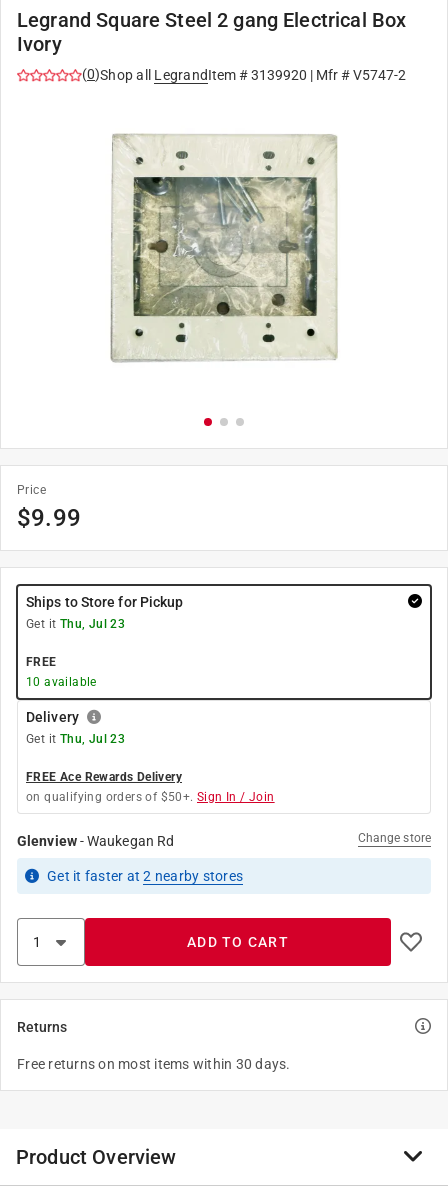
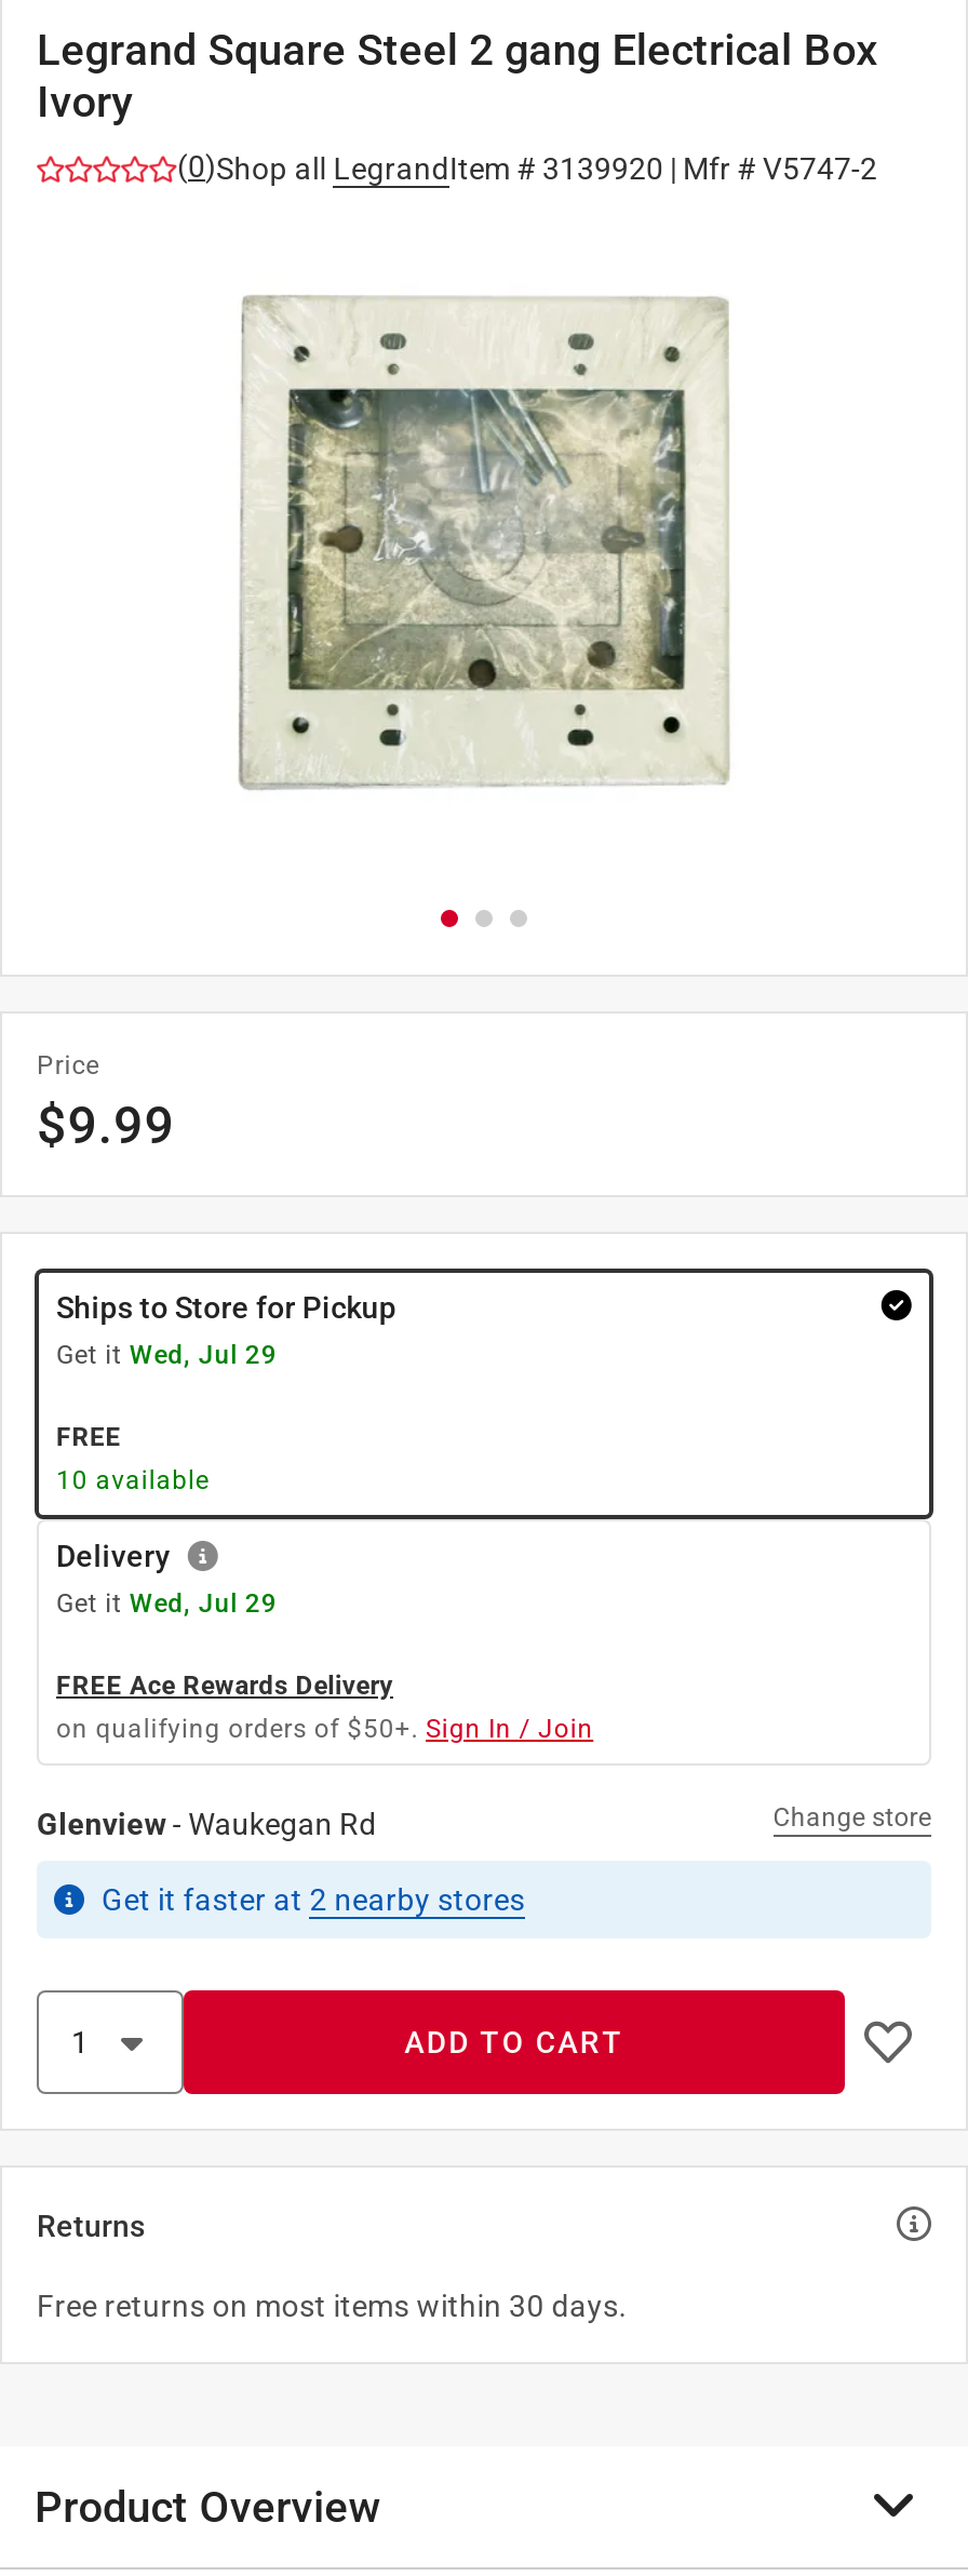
[26,617,125,631] Get it Thu, Jul 23 -> [56,1340,277,1370] Get it Wed, Jul 29
[26,732,125,746] Get it Thu, Jul 23 -> [56,1588,277,1619] Get it Wed, Jul 29

